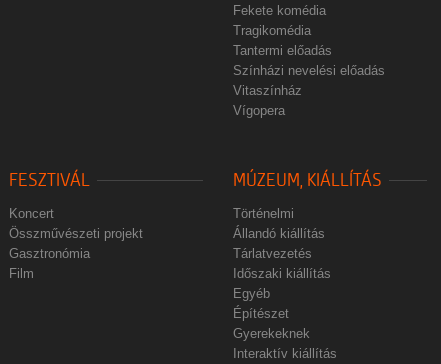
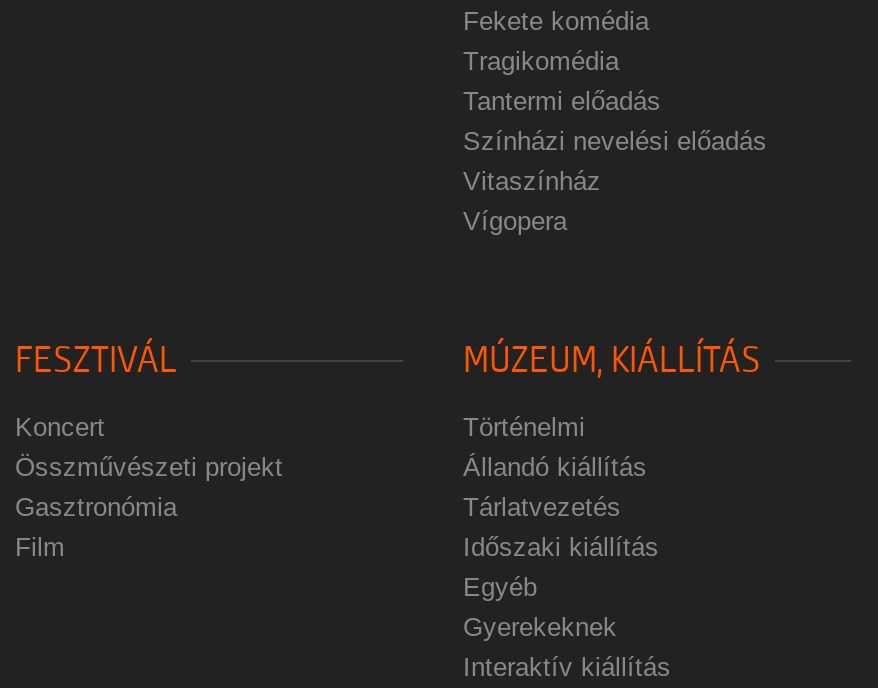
[233,306,289,321] Építészet -> none

